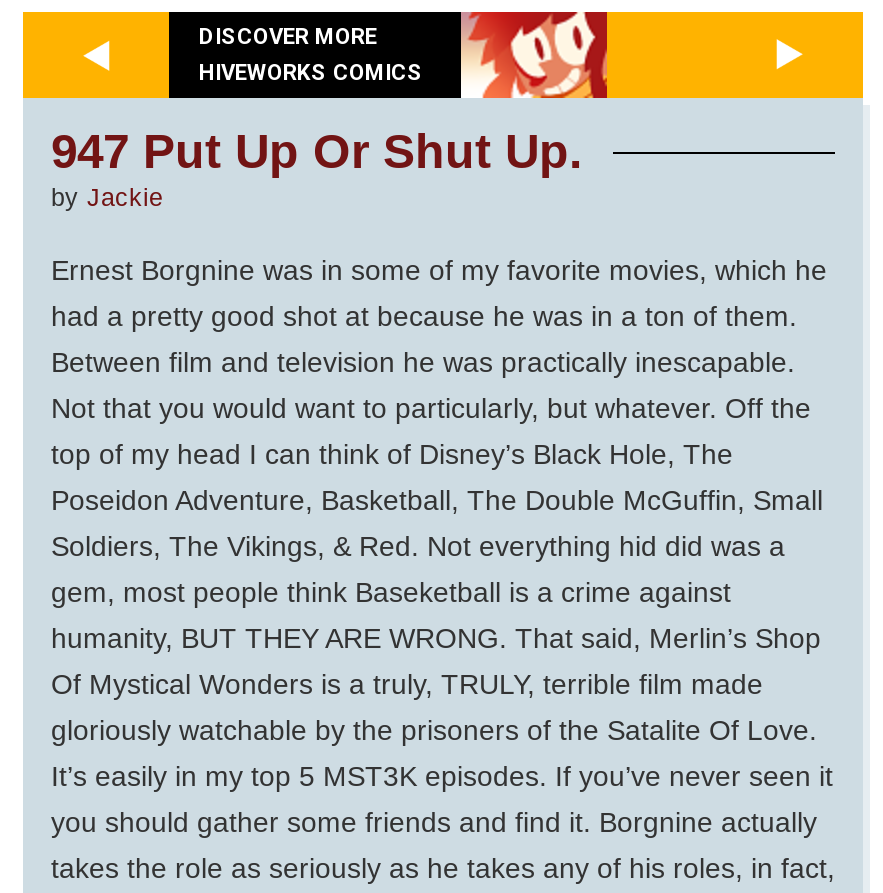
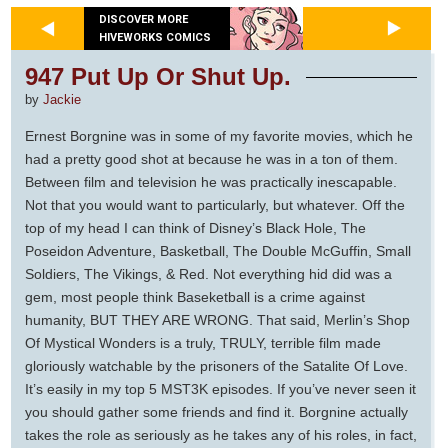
[461,10,609,100] [image] -> [229,6,304,51] [image]

